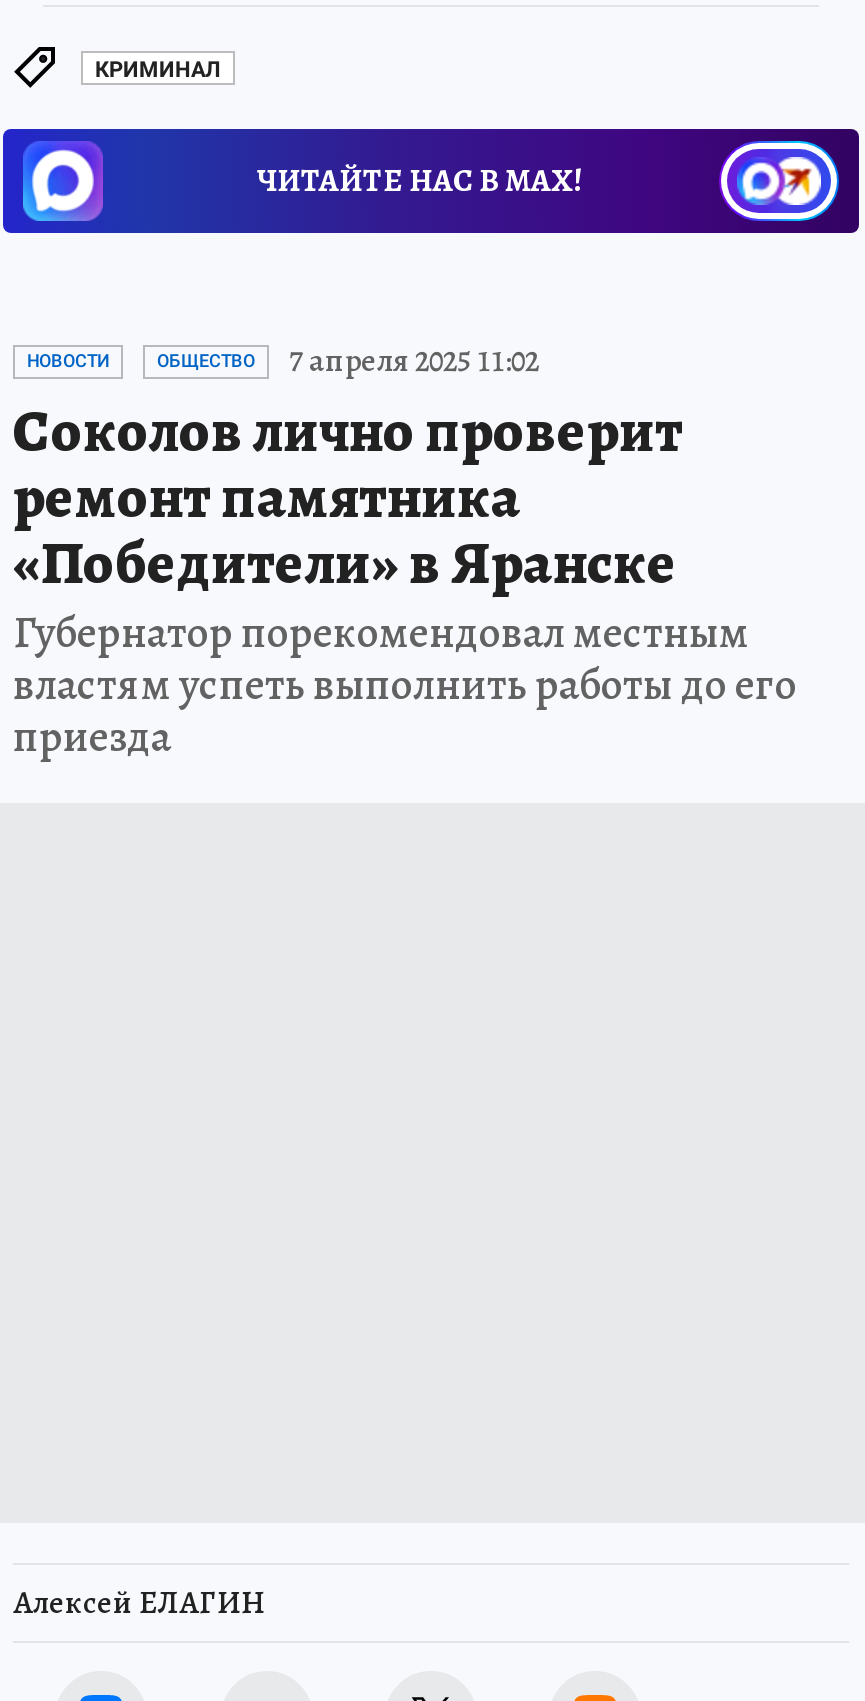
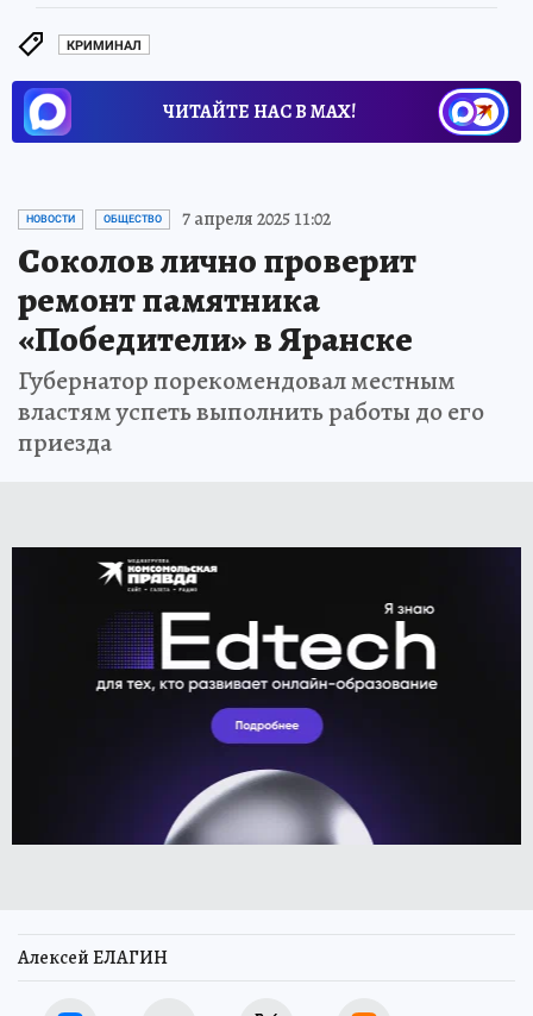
none -> [11,546,522,846] [image]

